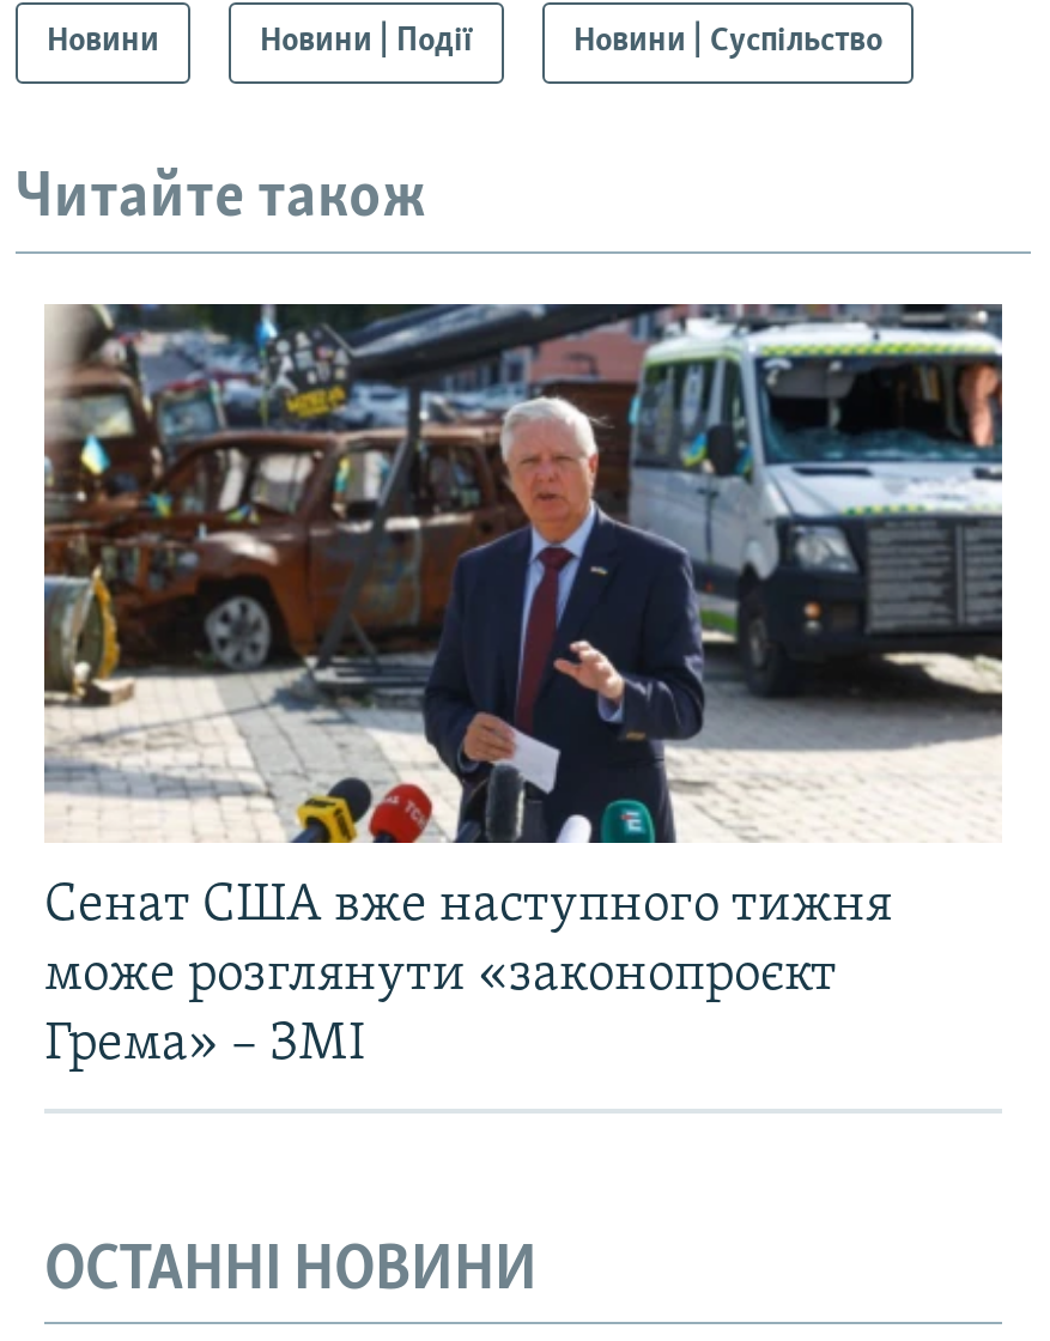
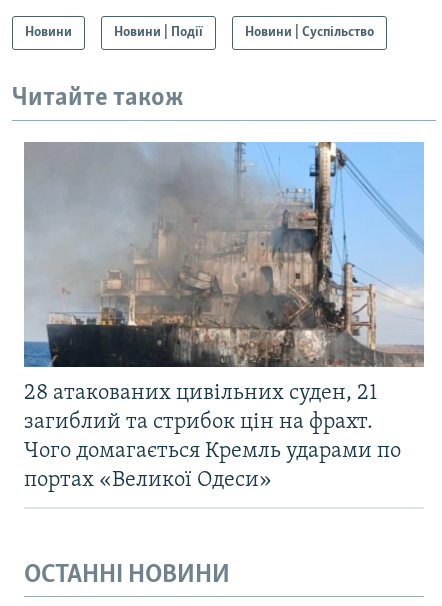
[44,302,1005,1073] [image] | Сенат CША вже наступного тижня | може розглянути «законопроєкт | Грема» – ЗМІ -> [23,141,425,492] [image] | 28 атакованих цивільних суден, 21 | загиблий та стрибок цін на фрахт. | Чого домагається Кремль ударами по | портах «Великої Одеси»

